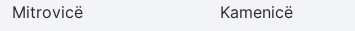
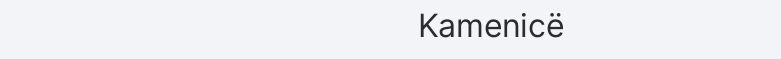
[12,2,83,22] Mitrovicë -> none

